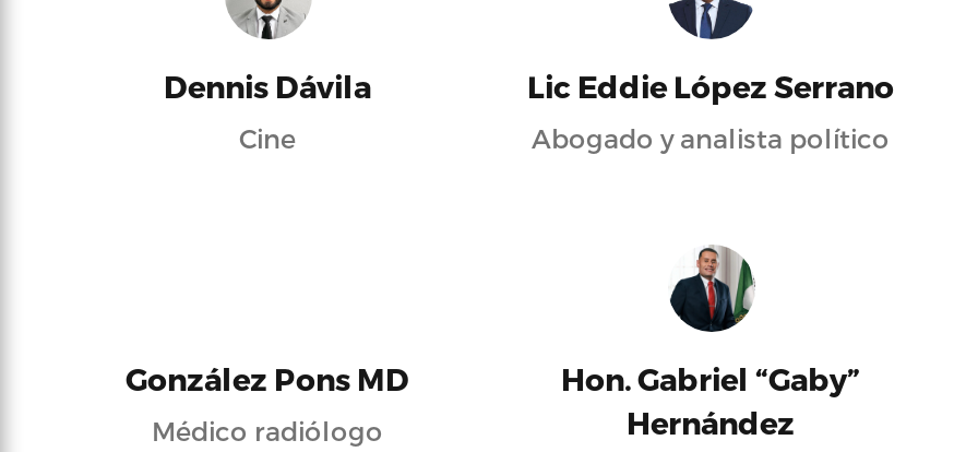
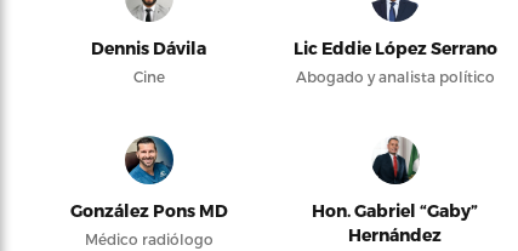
none -> [124,135,175,186] [image]

